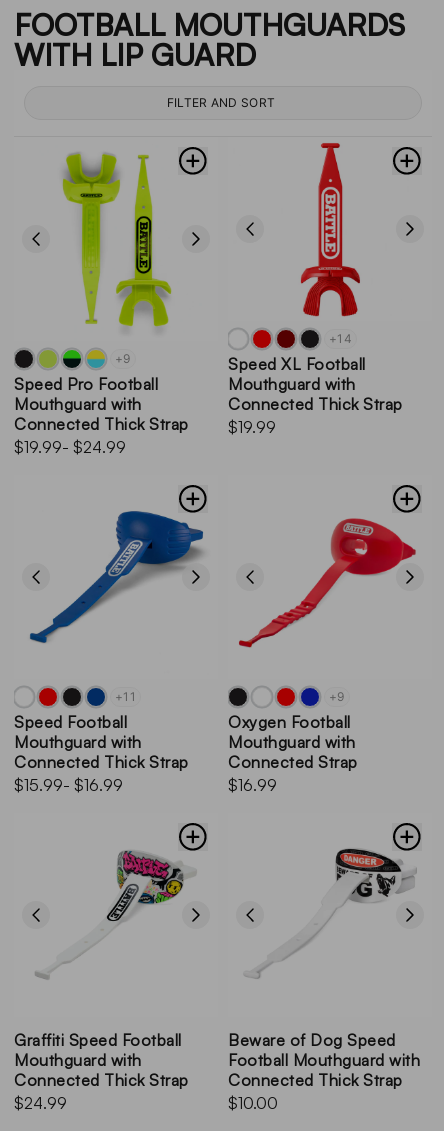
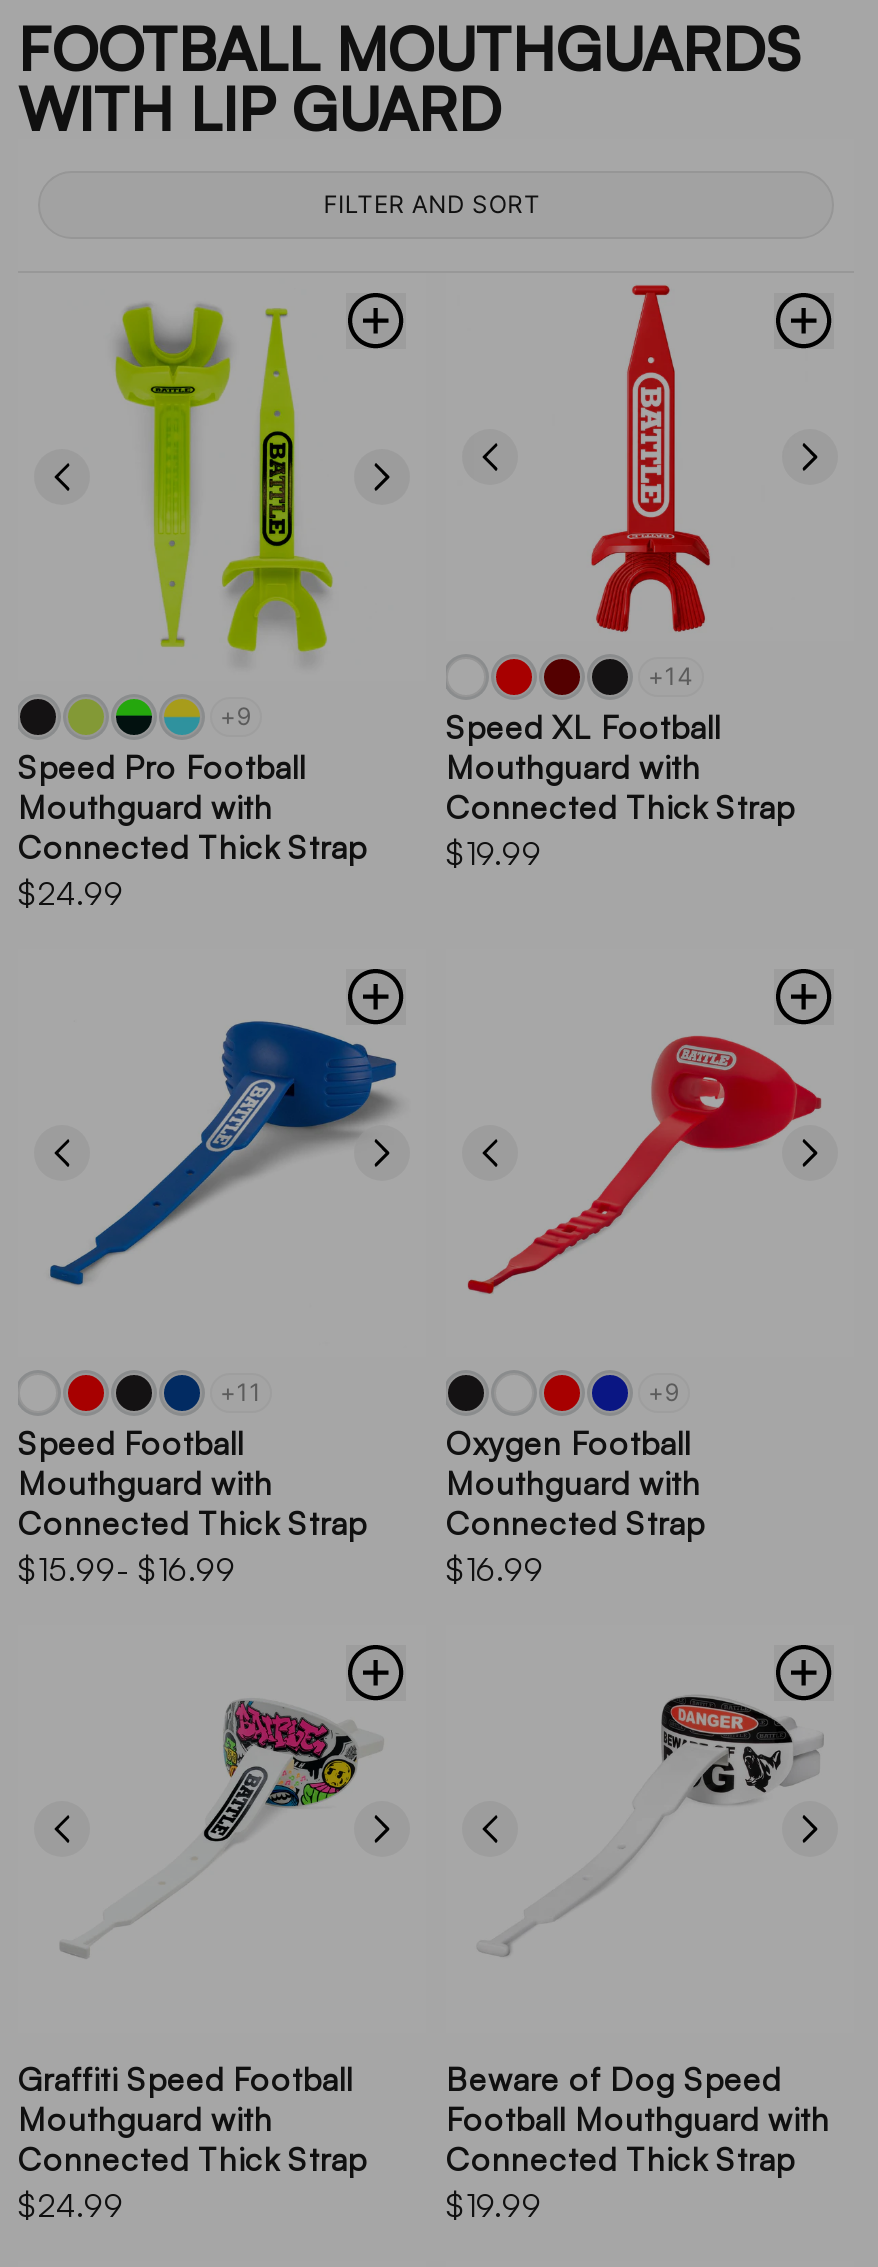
[14,437,126,457] $19.99- $24.99 -> [18,873,124,913] $24.99
[228,1093,278,1113] $10.00 -> [446,2185,542,2225] $19.99

